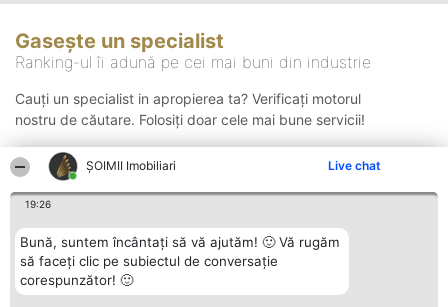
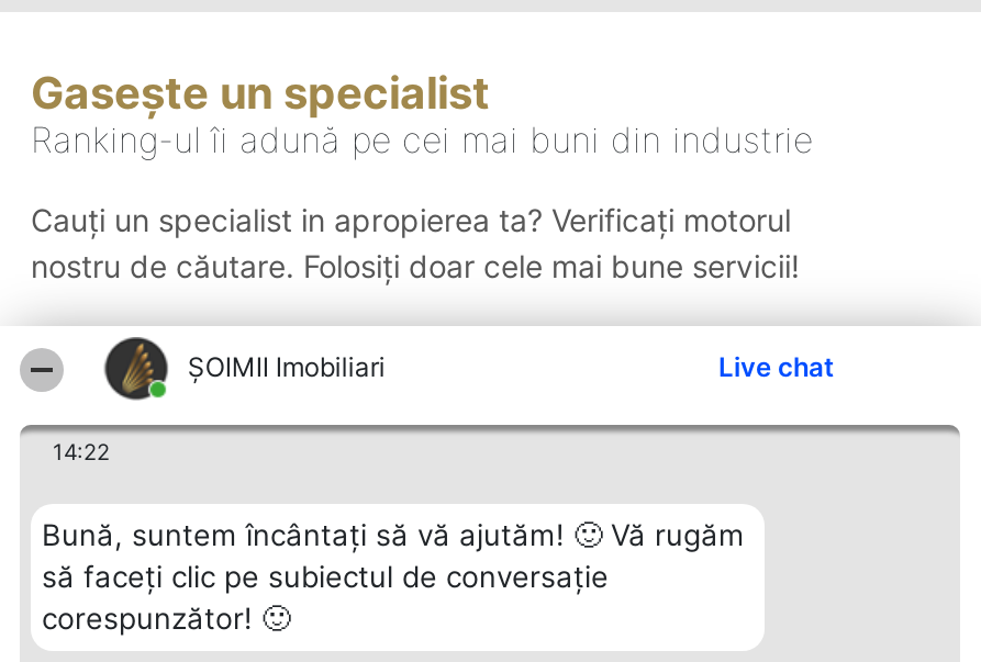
[25,198,51,210] 19:26 -> [53,438,110,464] 14:22

